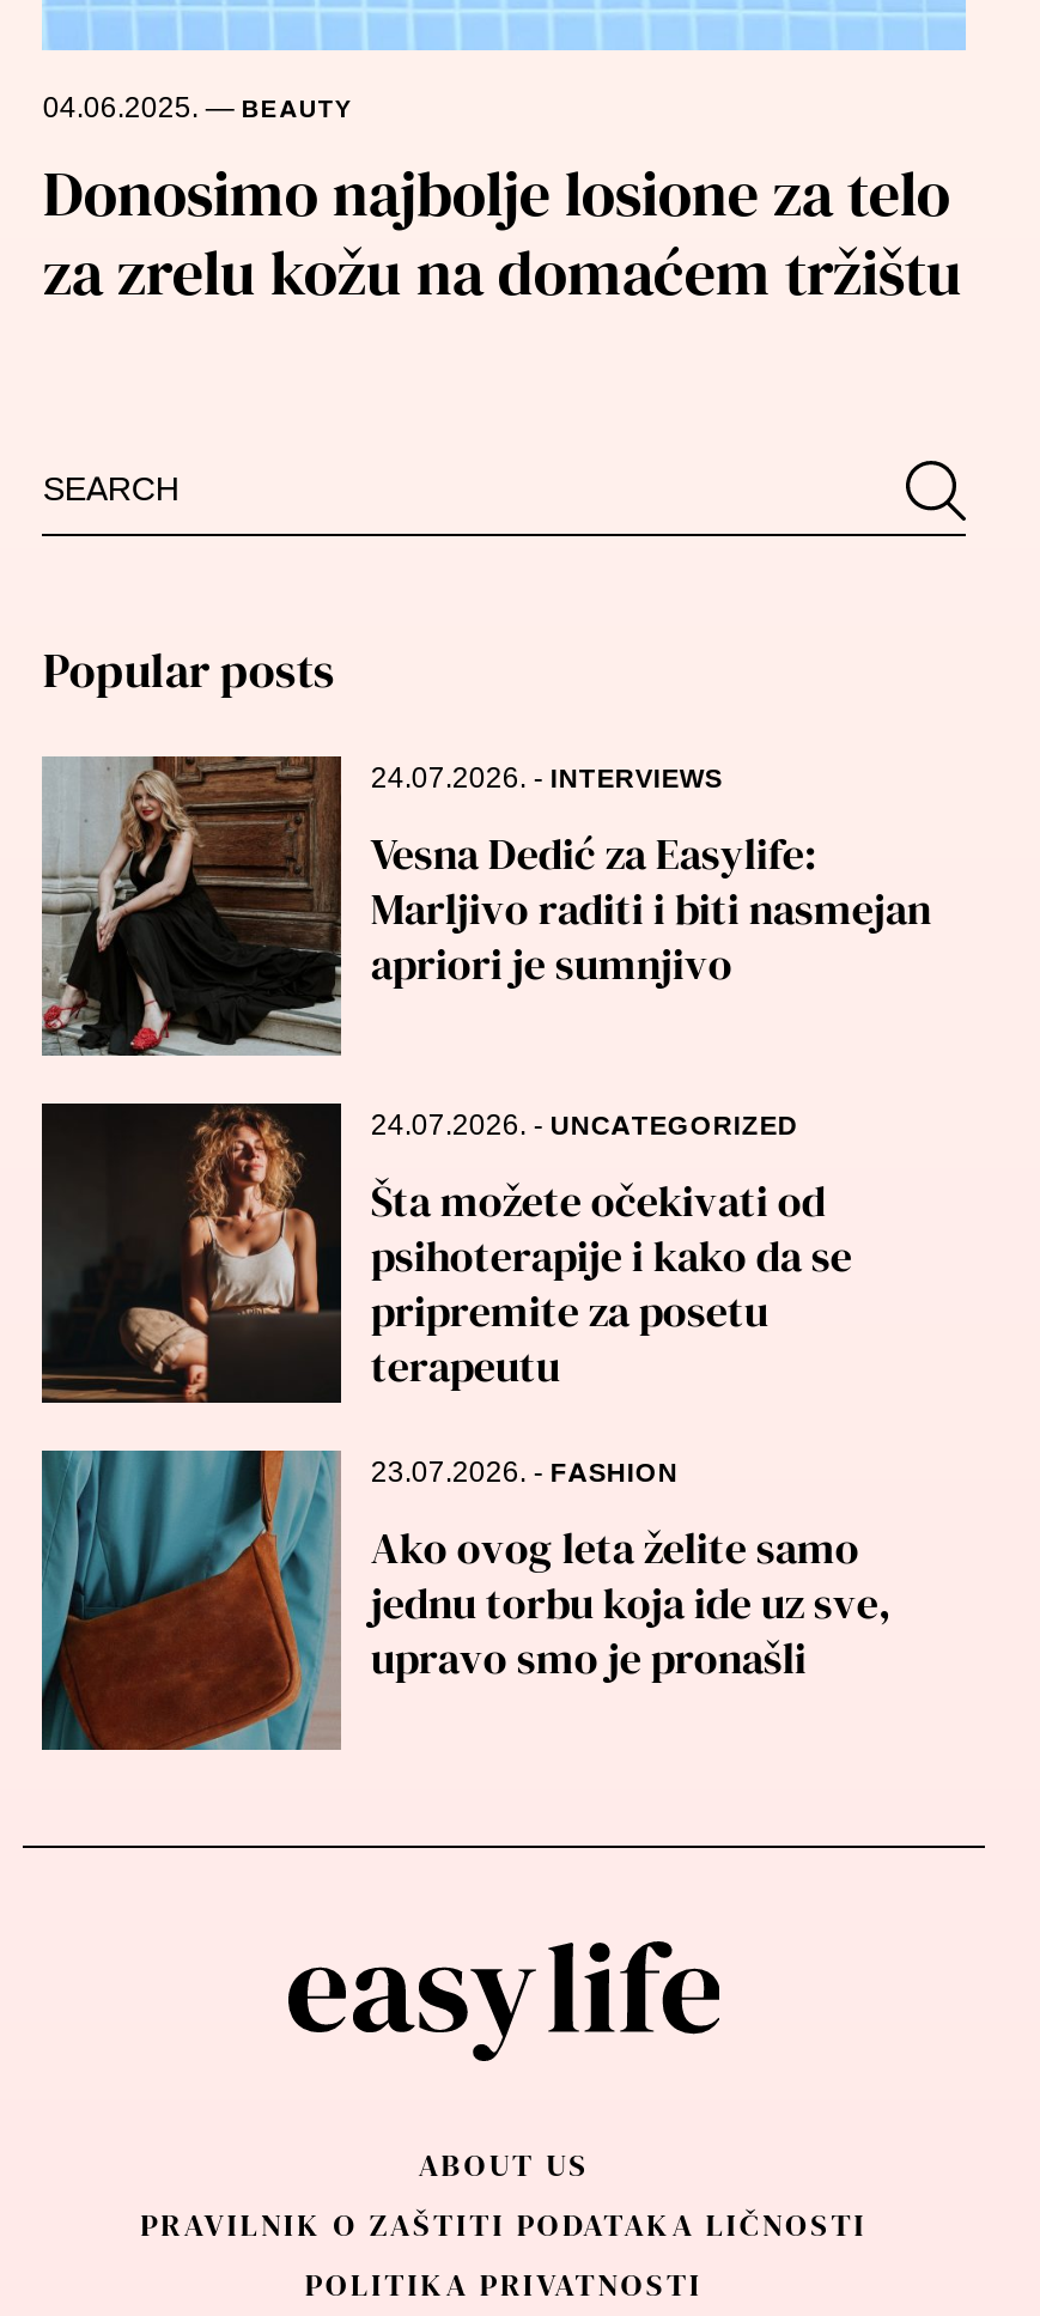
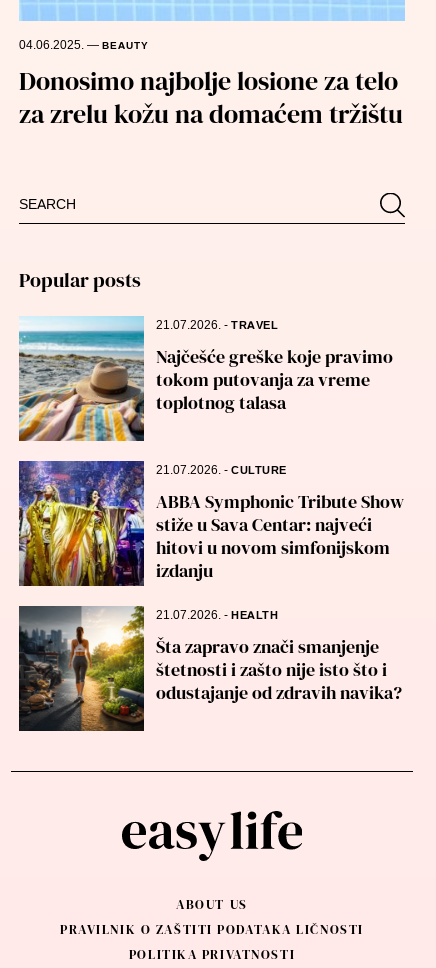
[39,754,723,1058] [image] | 24.07.2026. - INTERVIEWS -> [18,316,278,442] [image] | 21.07.2026. - TRAVEL
[371,823,931,992] Vesna Dedić za Easylife: | Marljivo raditi i biti nasmejan | apriori je sumnjivo -> [156,344,393,415] Najčešće greške koje pravimo | tokom putovanja za vreme | toplotnog talasa
[39,1101,798,1403] [image] | 24.07.2026. - UNCATEGORIZED -> [18,460,287,587] [image] | 21.07.2026. - CULTURE
[371,1170,852,1395] Šta možete očekivati od | psihoterapije i kako da se | pripremite za posetu | terapeutu -> [156,489,404,583] ABBA Symphonic Tribute Show | stiže u Sava Centar: najveći | hitovi u novom simfonijskom | izdanju
[39,1448,678,1752] [image] | 23.07.2026. - FASHION -> [18,605,278,732] [image] | 21.07.2026. - HEALTH
[371,1517,890,1687] Ako ovog leta želite samo | jednu torbu koja ide uz sve, | upravo smo je pronašli -> [156,634,402,705] Šta zapravo znači smanjenje | štetnosti i zašto nije isto što i | odustajanje od zdravih navika?

